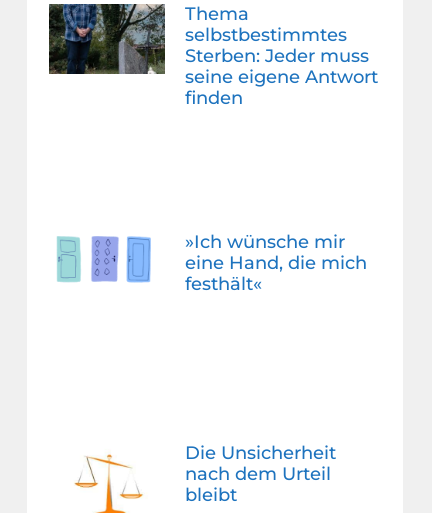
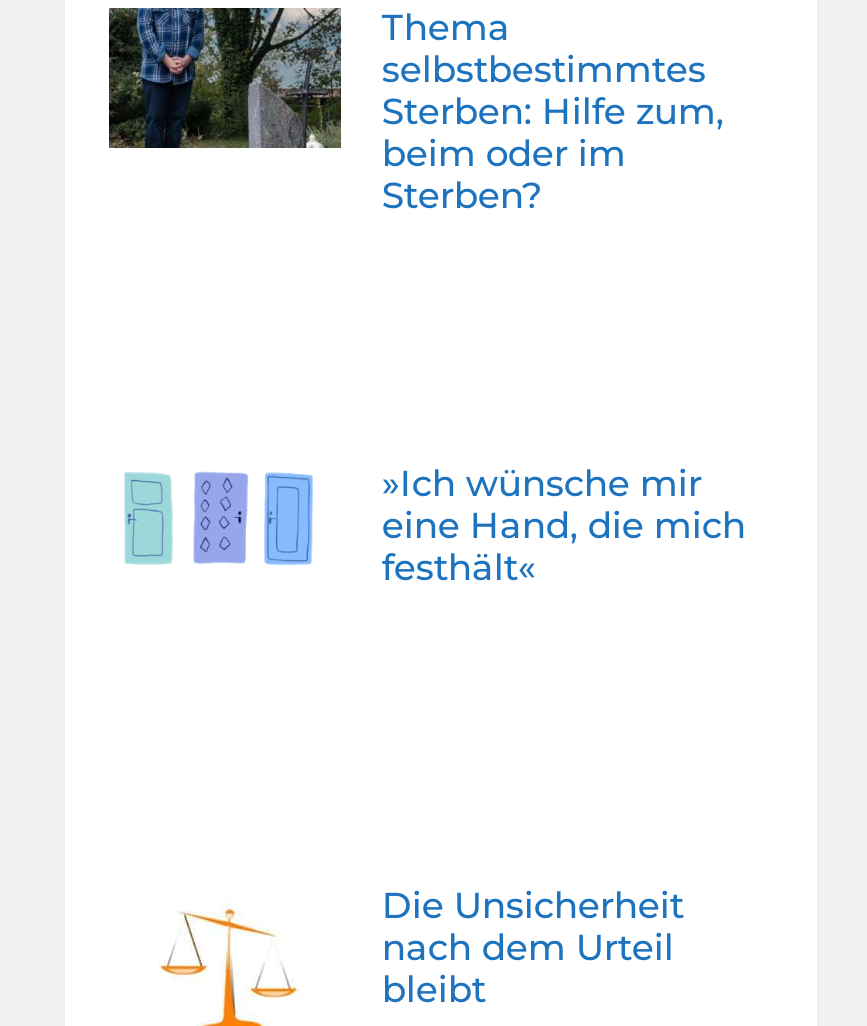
[185,45,378,109] Sterben: Jeder muss | seine eigene Antwort | finden -> [382,90,724,218] Sterben: Hilfe zum, | beim oder im | Sterben?

